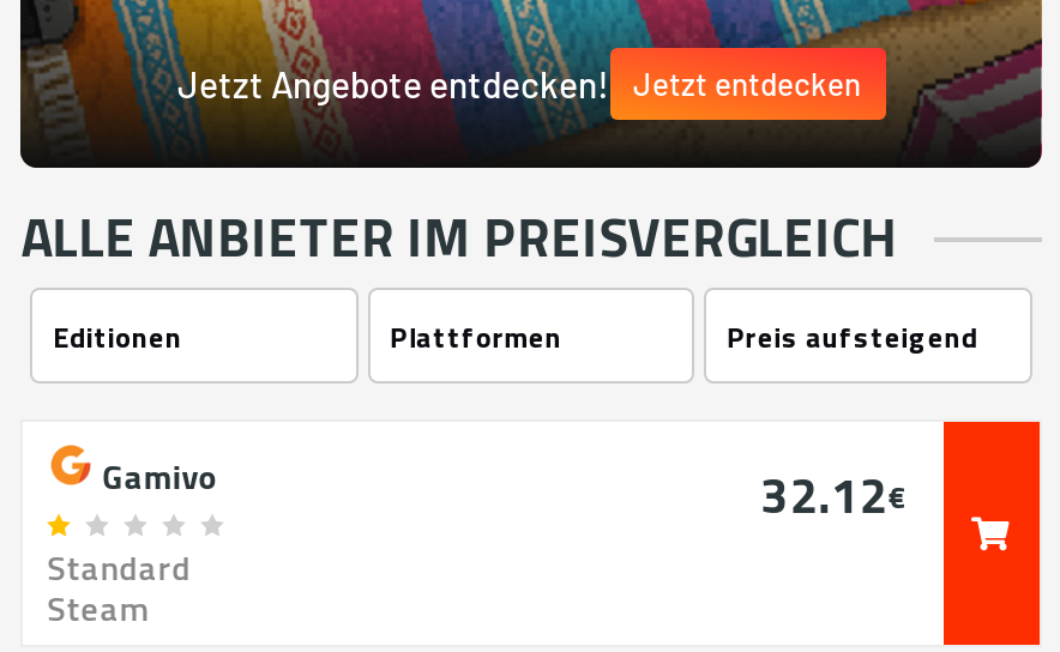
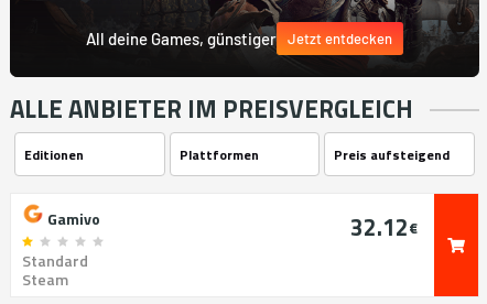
[177,63,609,106] Jetzt Angebote entdecken! -> [86,29,277,49] All deine Games, günstiger

